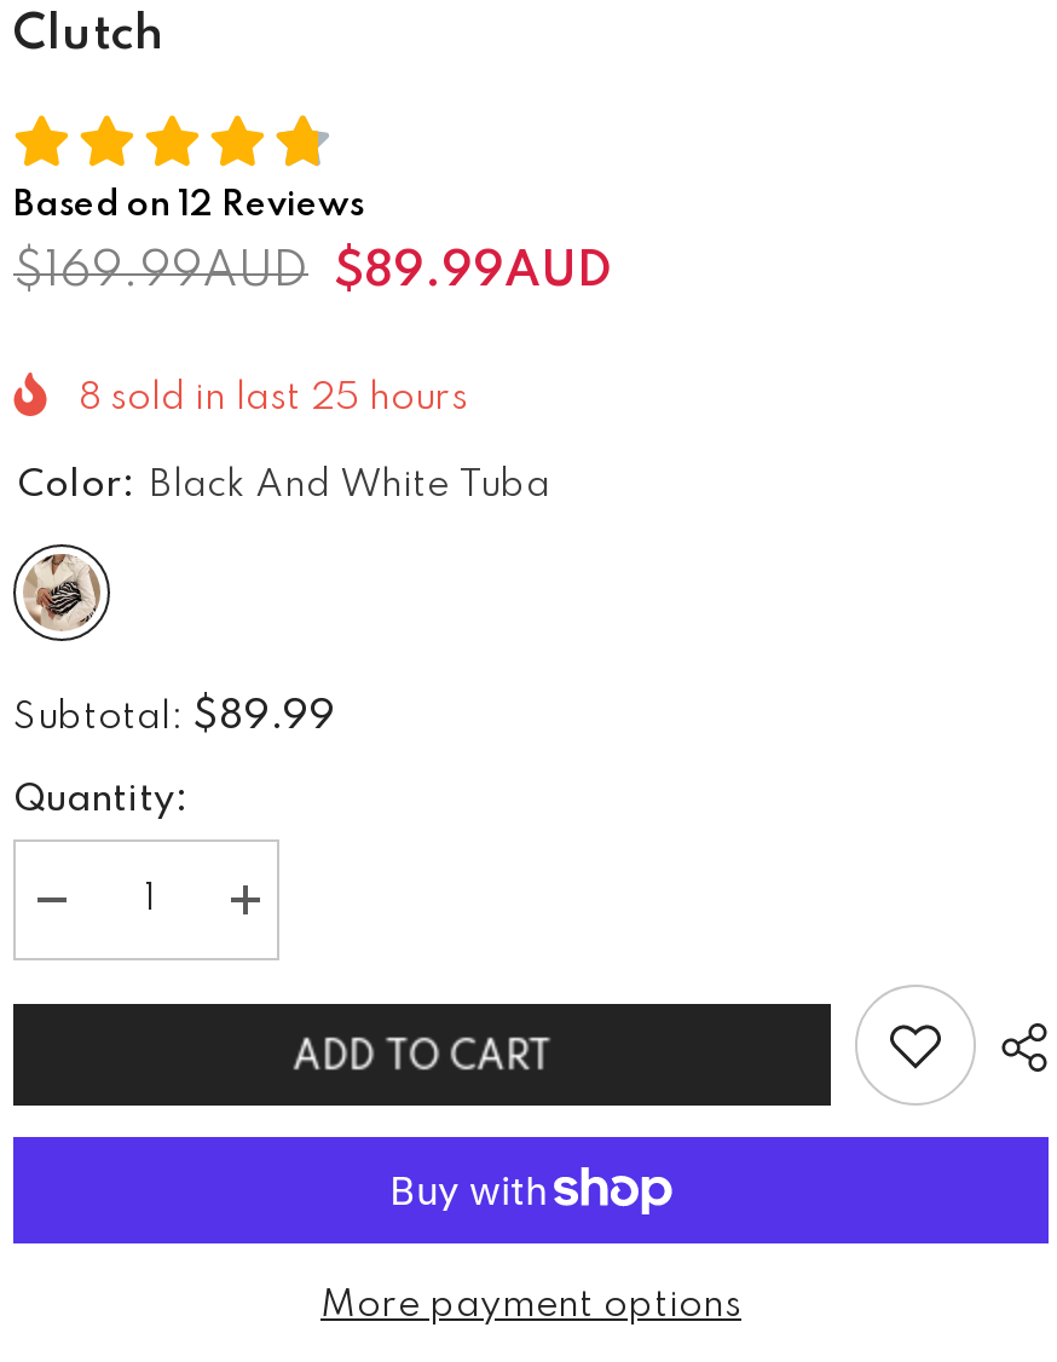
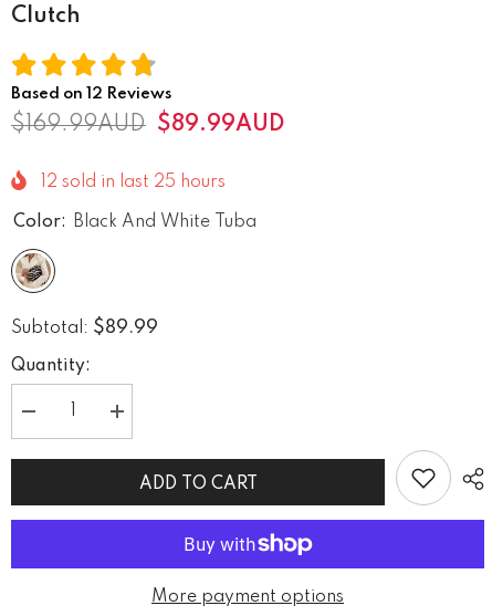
[79,381,468,419] 8 sold in last 25 hours -> [41,174,226,192] 12 sold in last 25 hours

